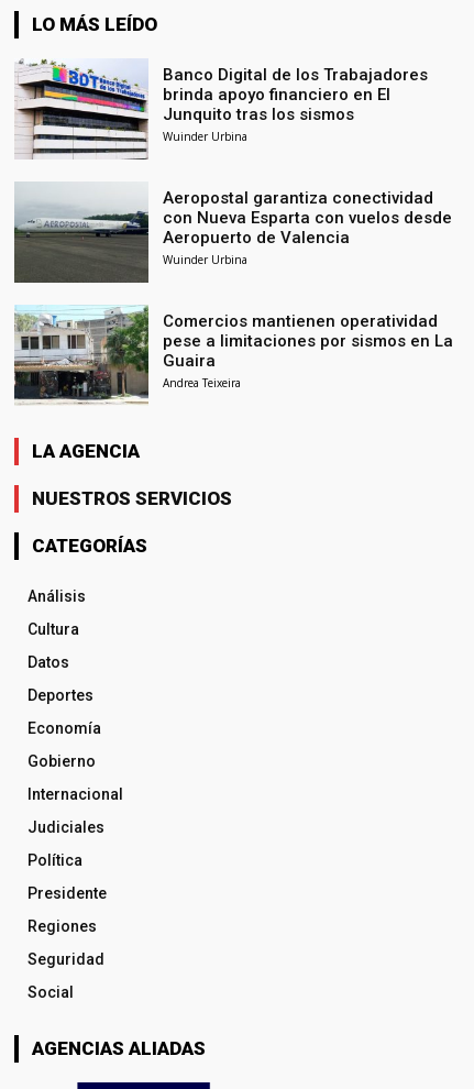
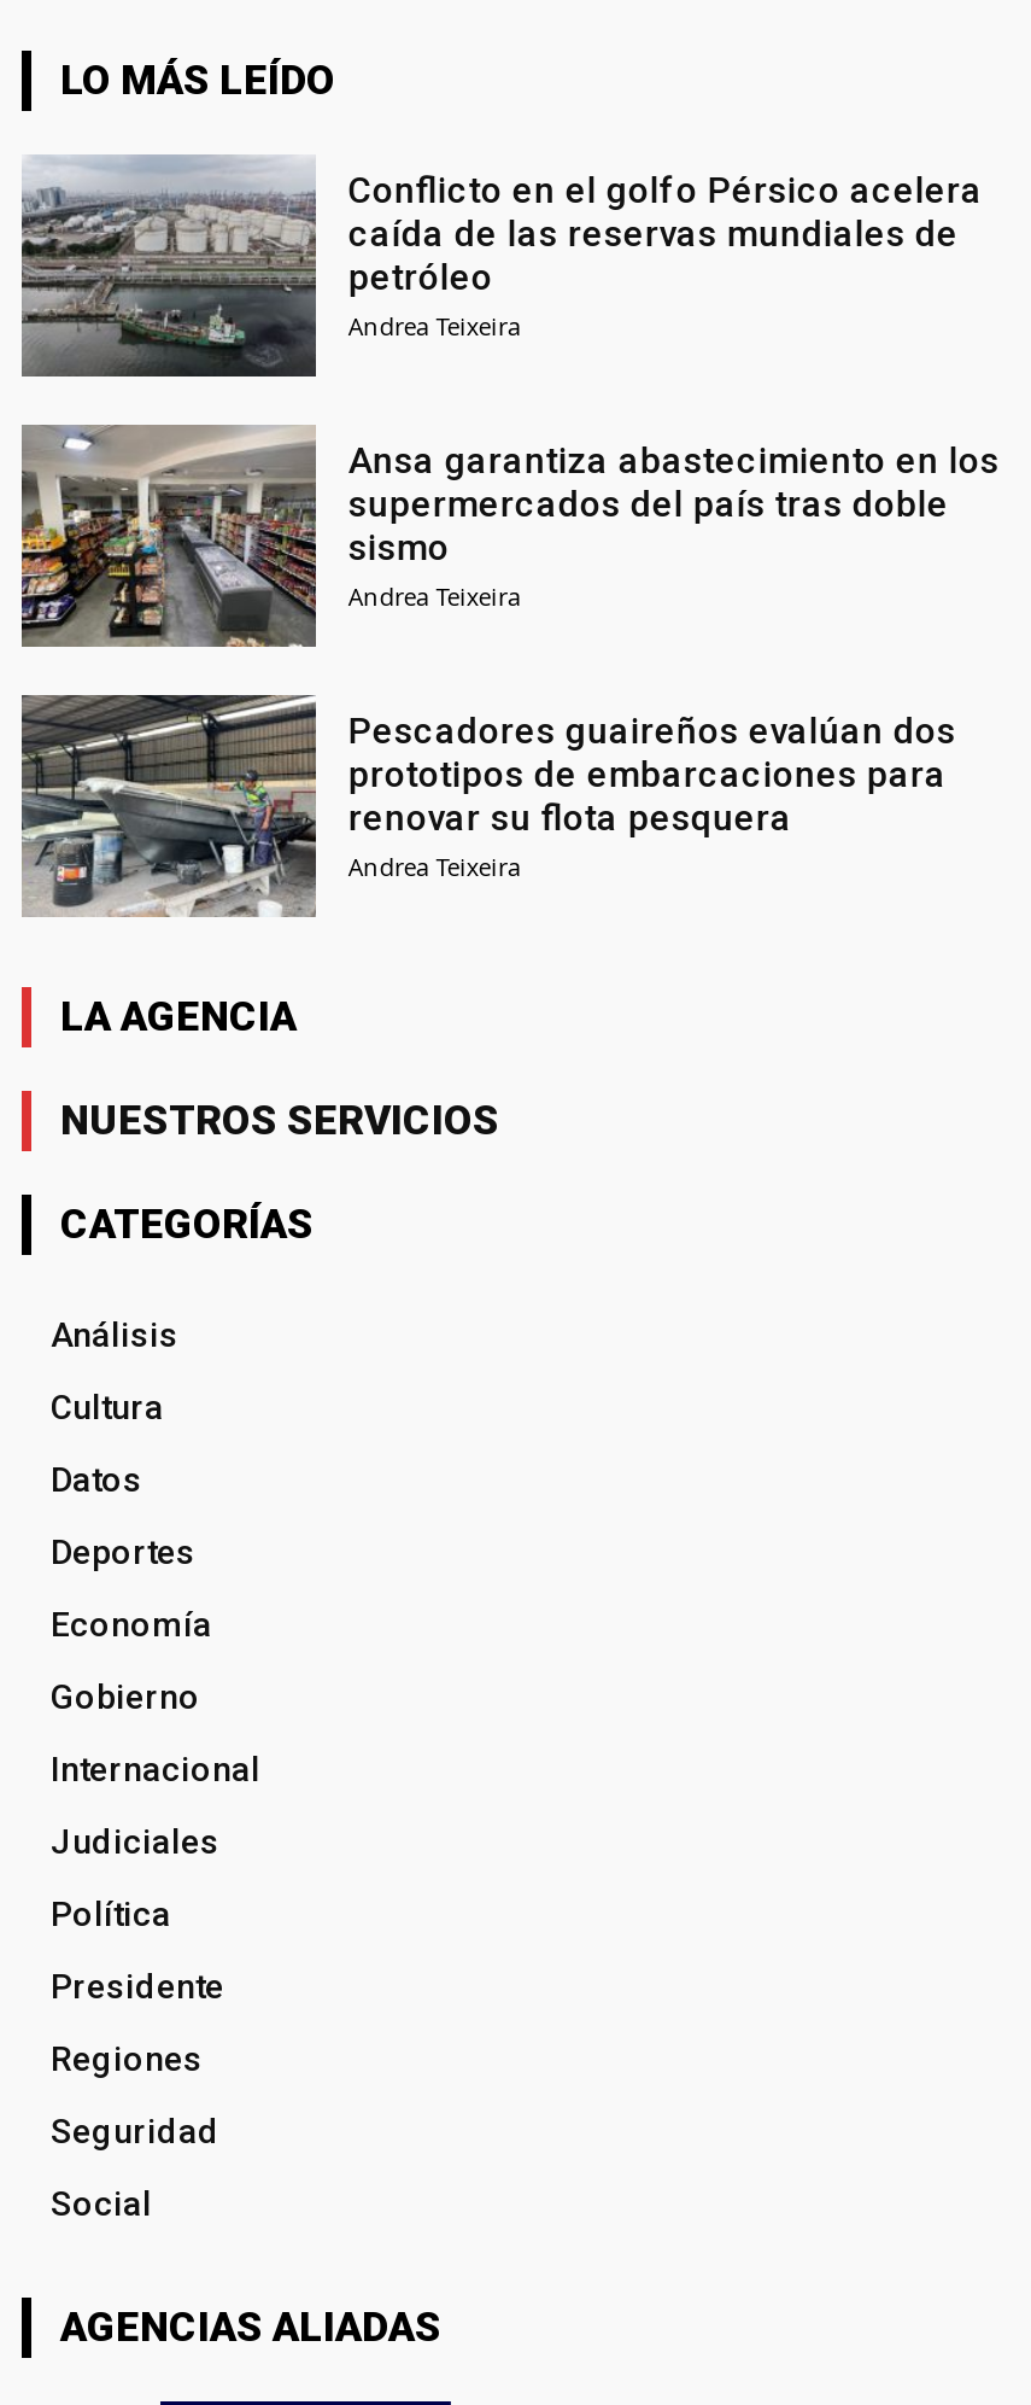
[14,59,428,159] [image] | Banco Digital de los Trabajadores | brinda apoyo financiero en El | Junquito tras los sismos | Wuinder Urbina -> [19,154,983,379] [image] | Conflicto en el golfo Pérsico acelera | caída de las reservas mundiales de | petróleo | Andrea Teixeira
[13,183,452,284] [image] | Aeropostal garantiza conectividad | con Nueva Esparta con vuelos desde | Aeropuerto de Valencia | Wuinder Urbina -> [19,425,999,649] [image] | Ansa garantiza abastecimiento en los | supermercados del país tras doble | sismo | Andrea Teixeira
[14,305,454,405] [image] | Comercios mantienen operatividad | pese a limitaciones por sismos en La | Guaira -> [19,693,956,917] [image] | Pescadores guaireños evalúan dos | prototipos de embarcaciones para | renovar su flota pesquera

